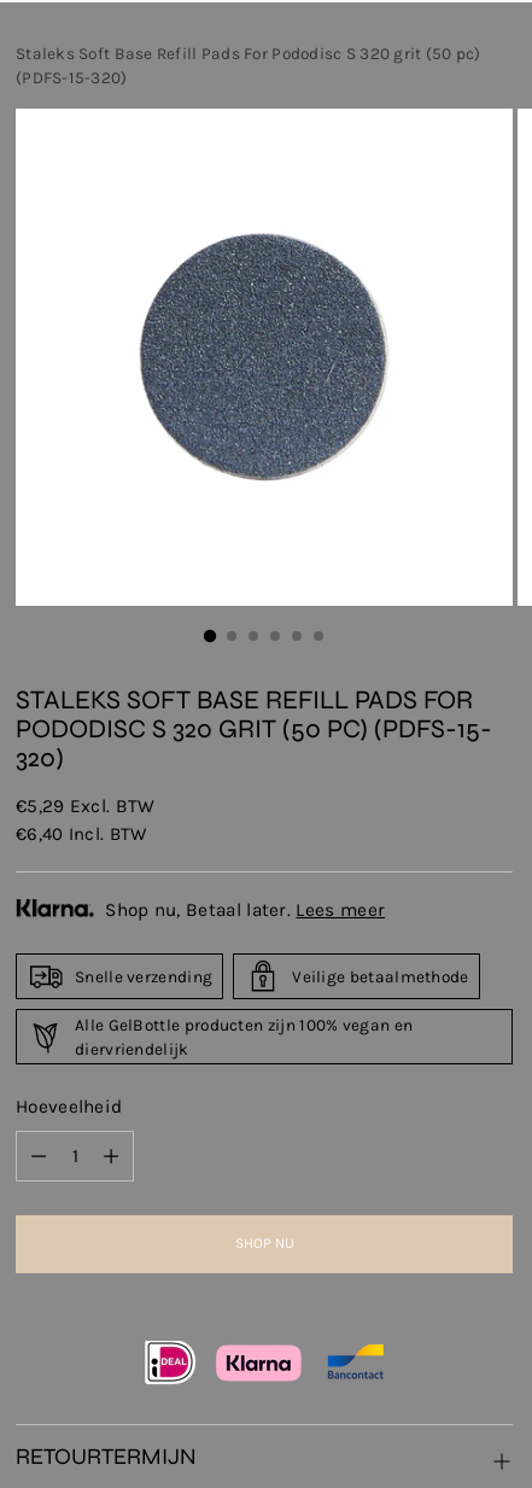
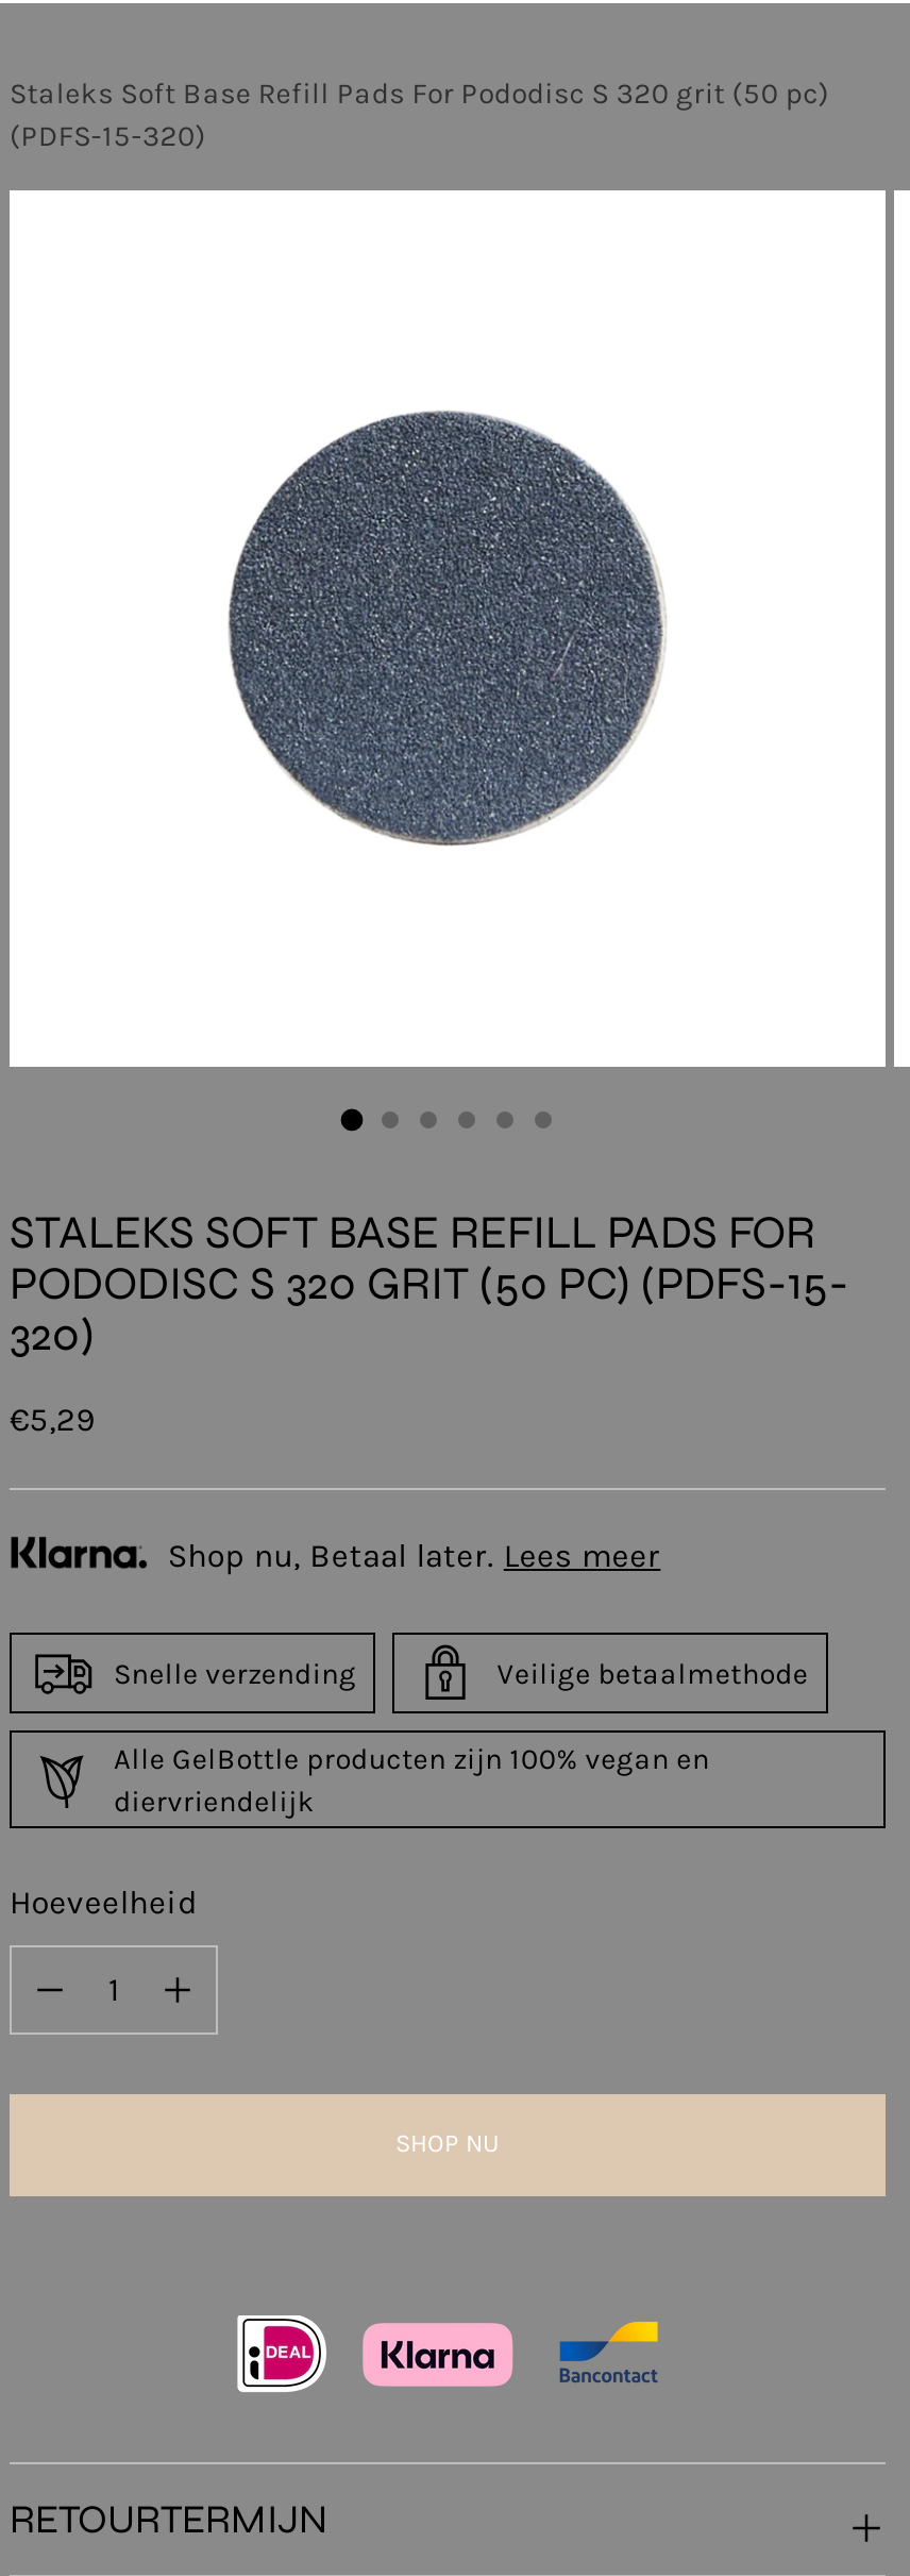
[16,795,155,844] €5,29 Excl. BTW | €6,40 Incl. BTW -> [10,1401,96,1439] €5,29

